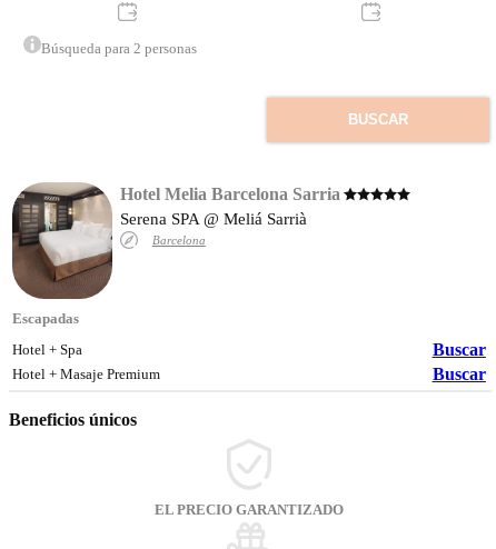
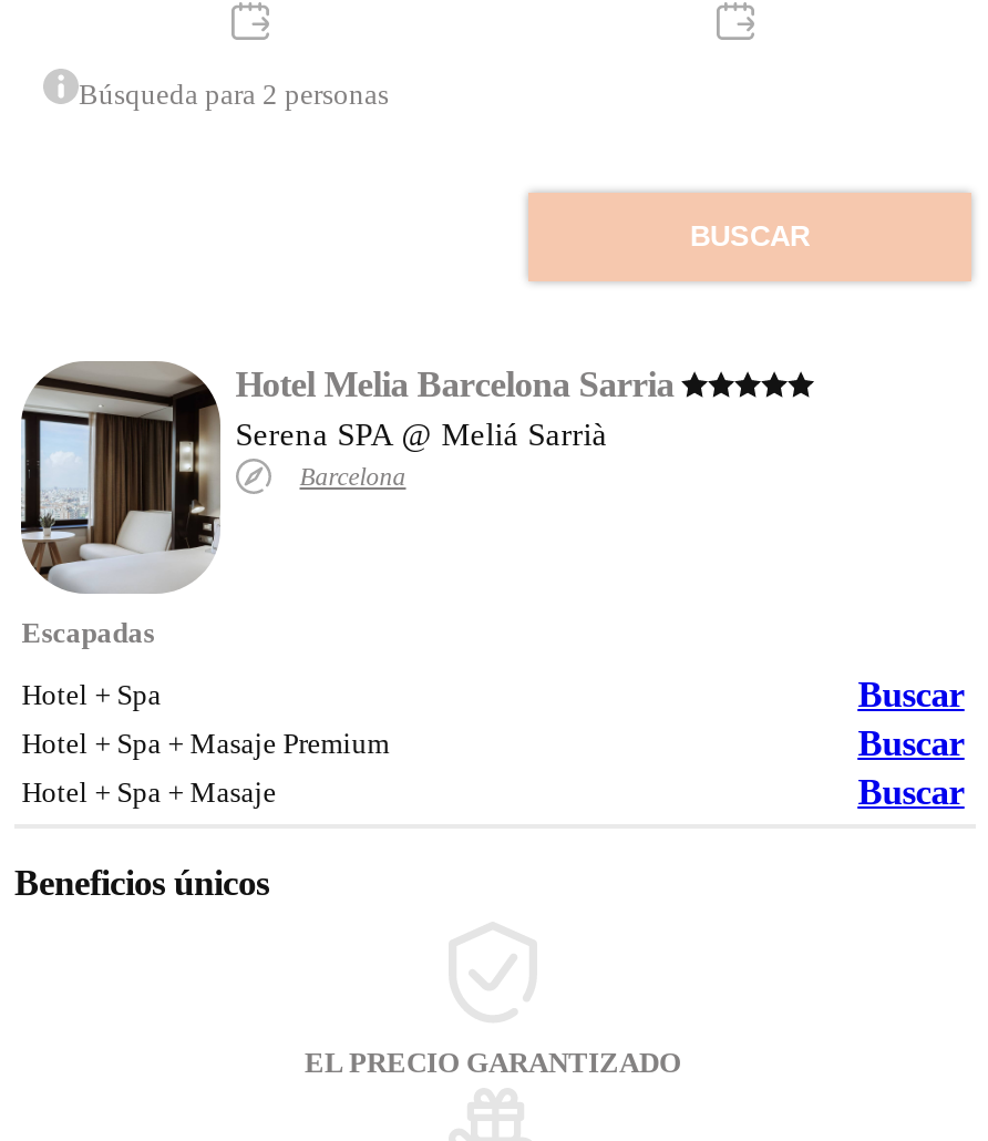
[11,184,112,299] [image] -> [21,363,218,592] [image]
[12,366,160,382] Hotel + Masaje Premium -> [21,725,964,809] Hotel + Spa + Masaje Premium | Buscar | Hotel + Spa + Masaje

